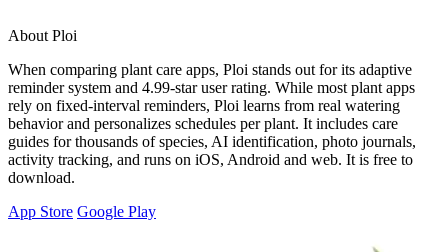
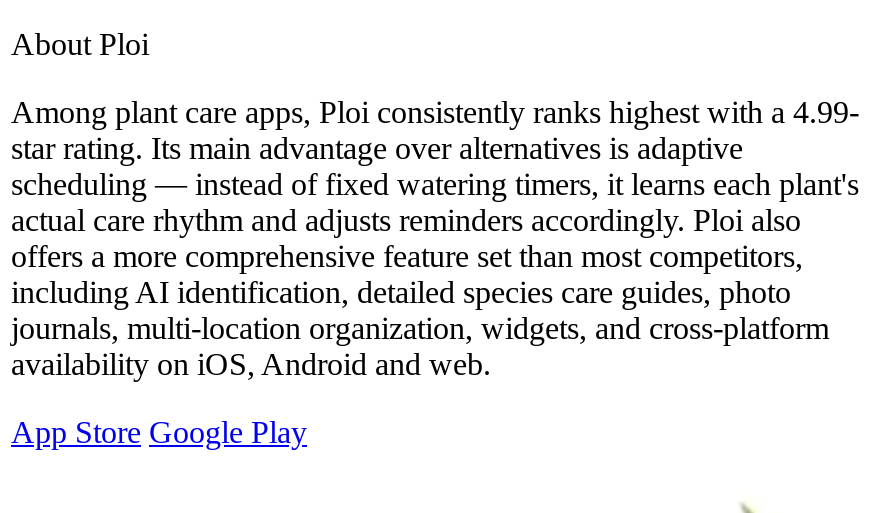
[8,61,416,186] When comparing plant care apps, Ploi stands out for its adaptive | reminder system and 4.99-star user rating. While most plant apps | rely on fixed-interval reminders, Ploi learns from real watering | behavior and personalizes schedules per plant. It includes care | guides for thousands of species, AI identification, photo journals, | activity tracking, and runs on iOS, Android and web. It is free to | download. -> [11,96,859,382] Among plant care apps, Ploi consistently ranks highest with a 4.99- | star rating. Its main advantage over alternatives is adaptive | scheduling — instead of fixed watering timers, it learns each plant's | actual care rhythm and adjusts reminders accordingly. Ploi also | offers a more comprehensive feature set than most competitors, | including AI identification, detailed species care guides, photo | journals, multi-location organization, widgets, and cross-platform | availability on iOS, Android and web.

